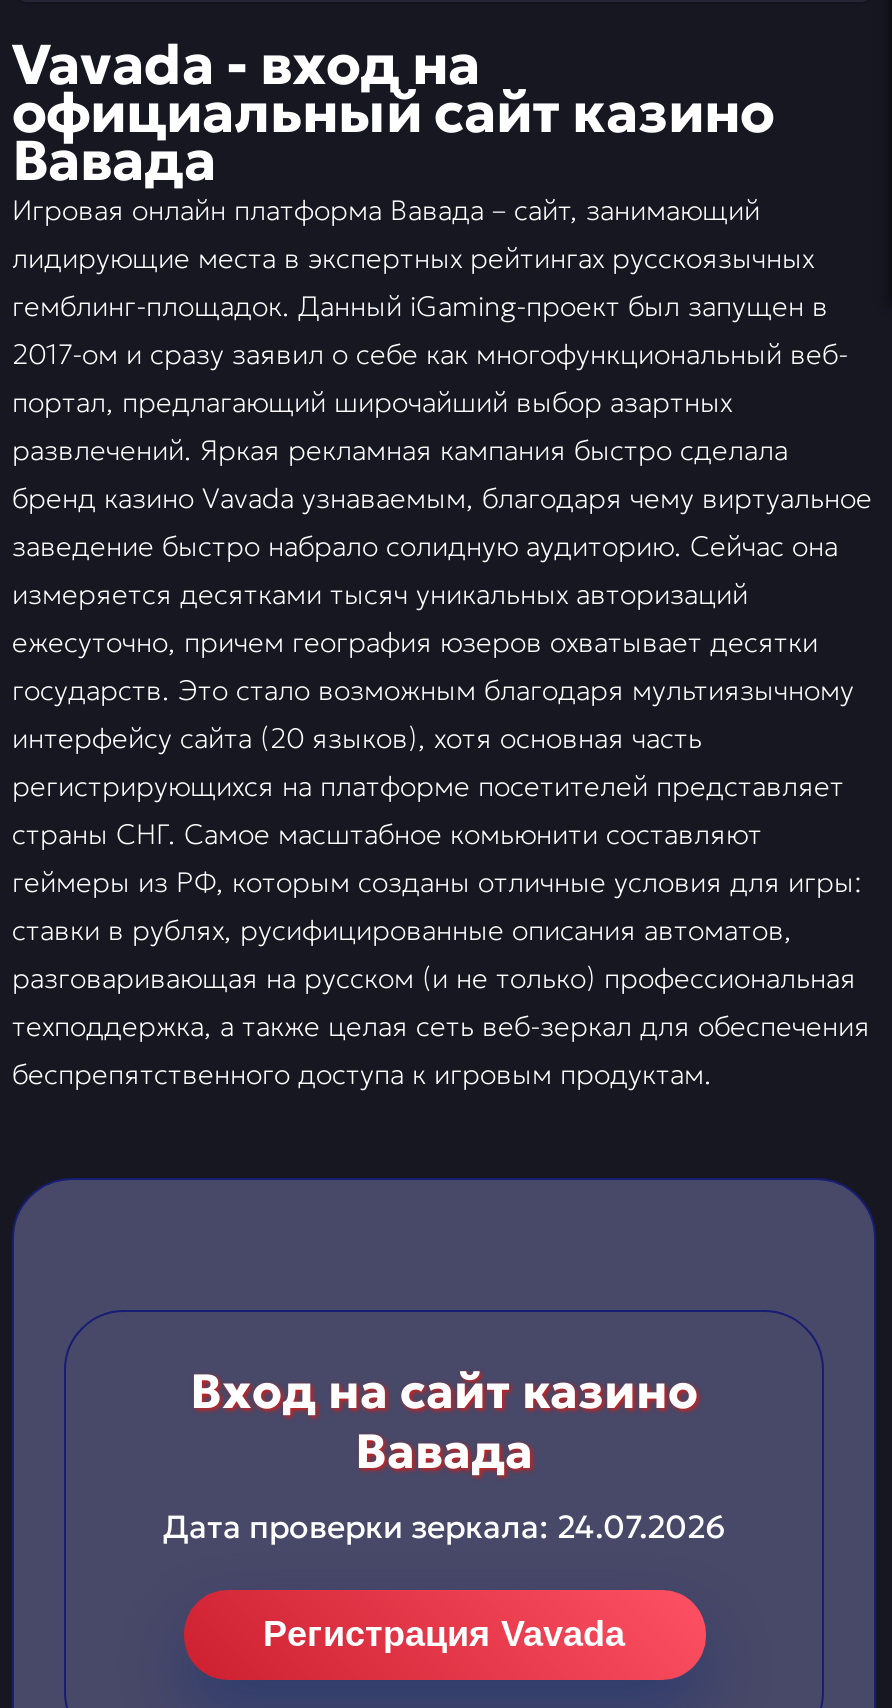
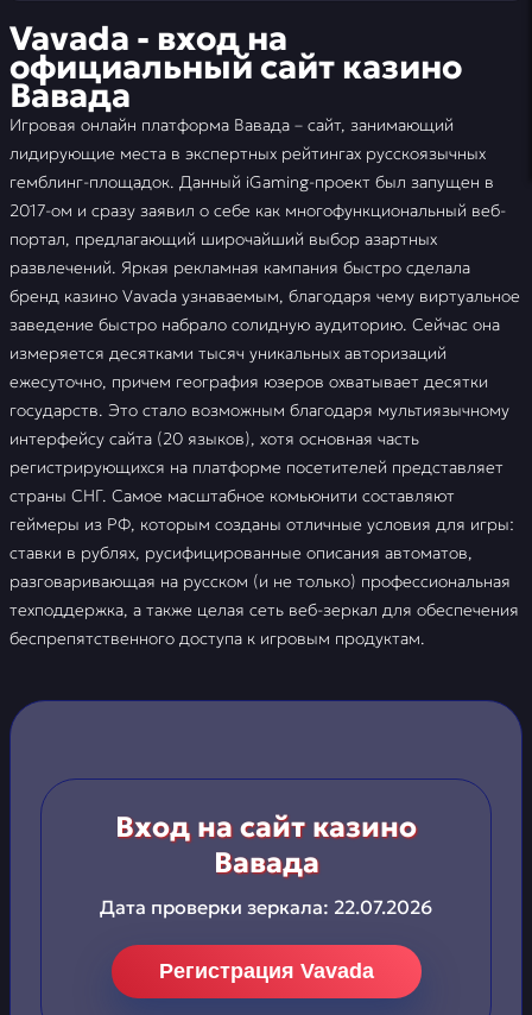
[163,1507,725,1547] Дата проверки зеркала: 24.07.2026 -> [100,895,432,919] Дата проверки зеркала: 22.07.2026

